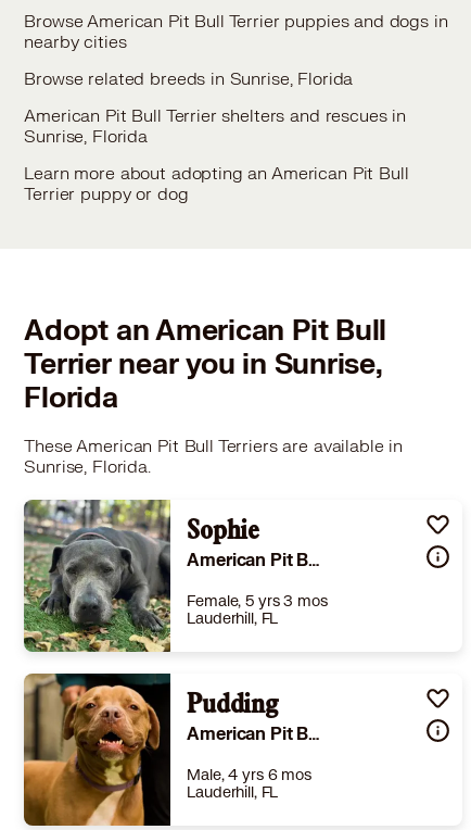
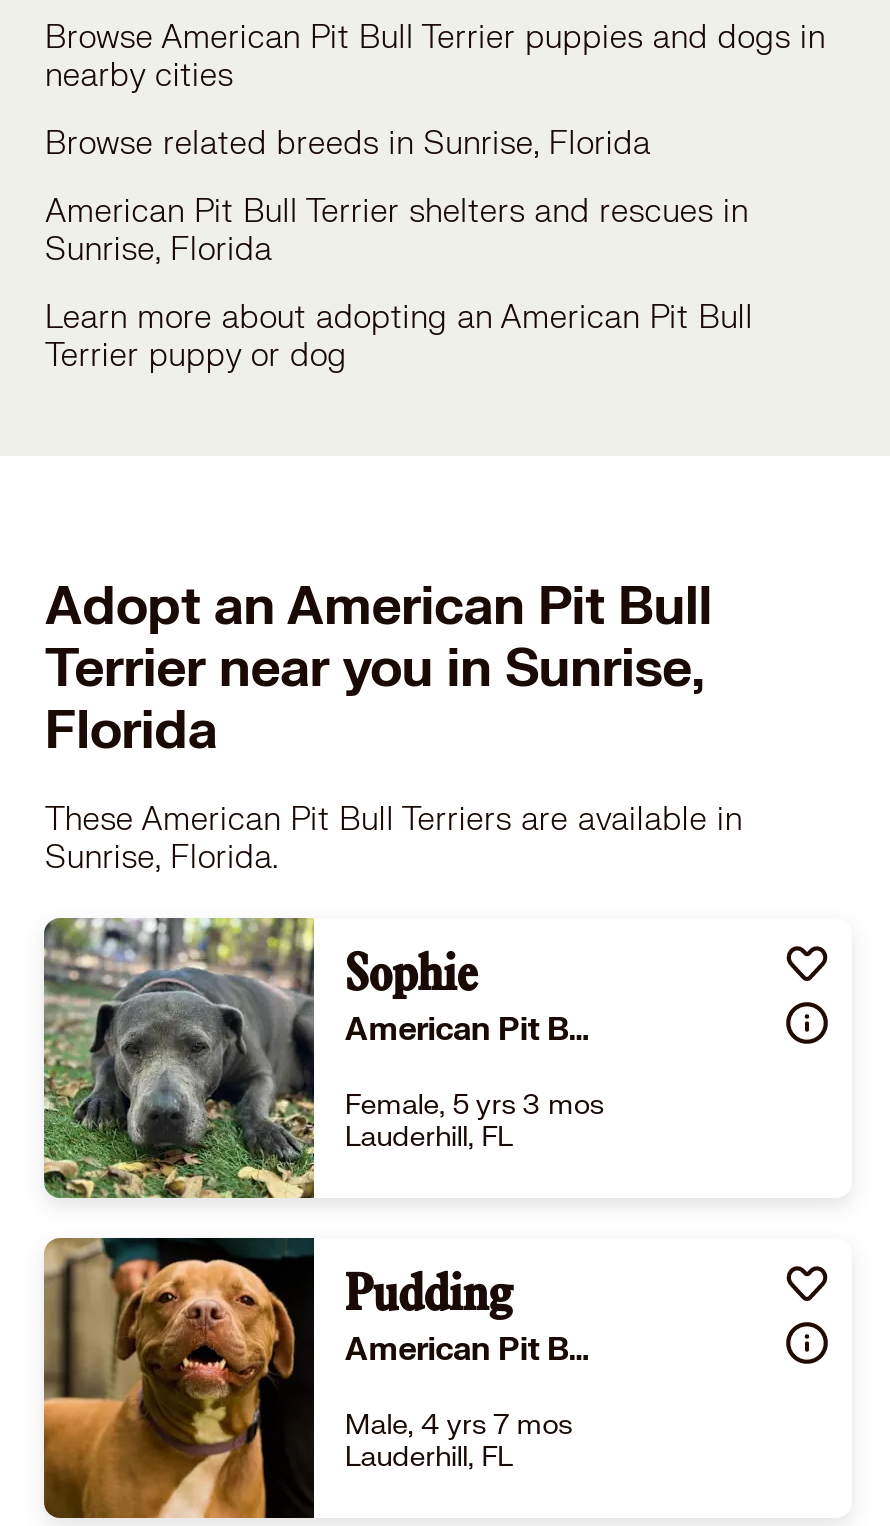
[187,764,311,783] Male, 4 yrs 6 mos -> [345,1405,572,1439] Male, 4 yrs 7 mos

